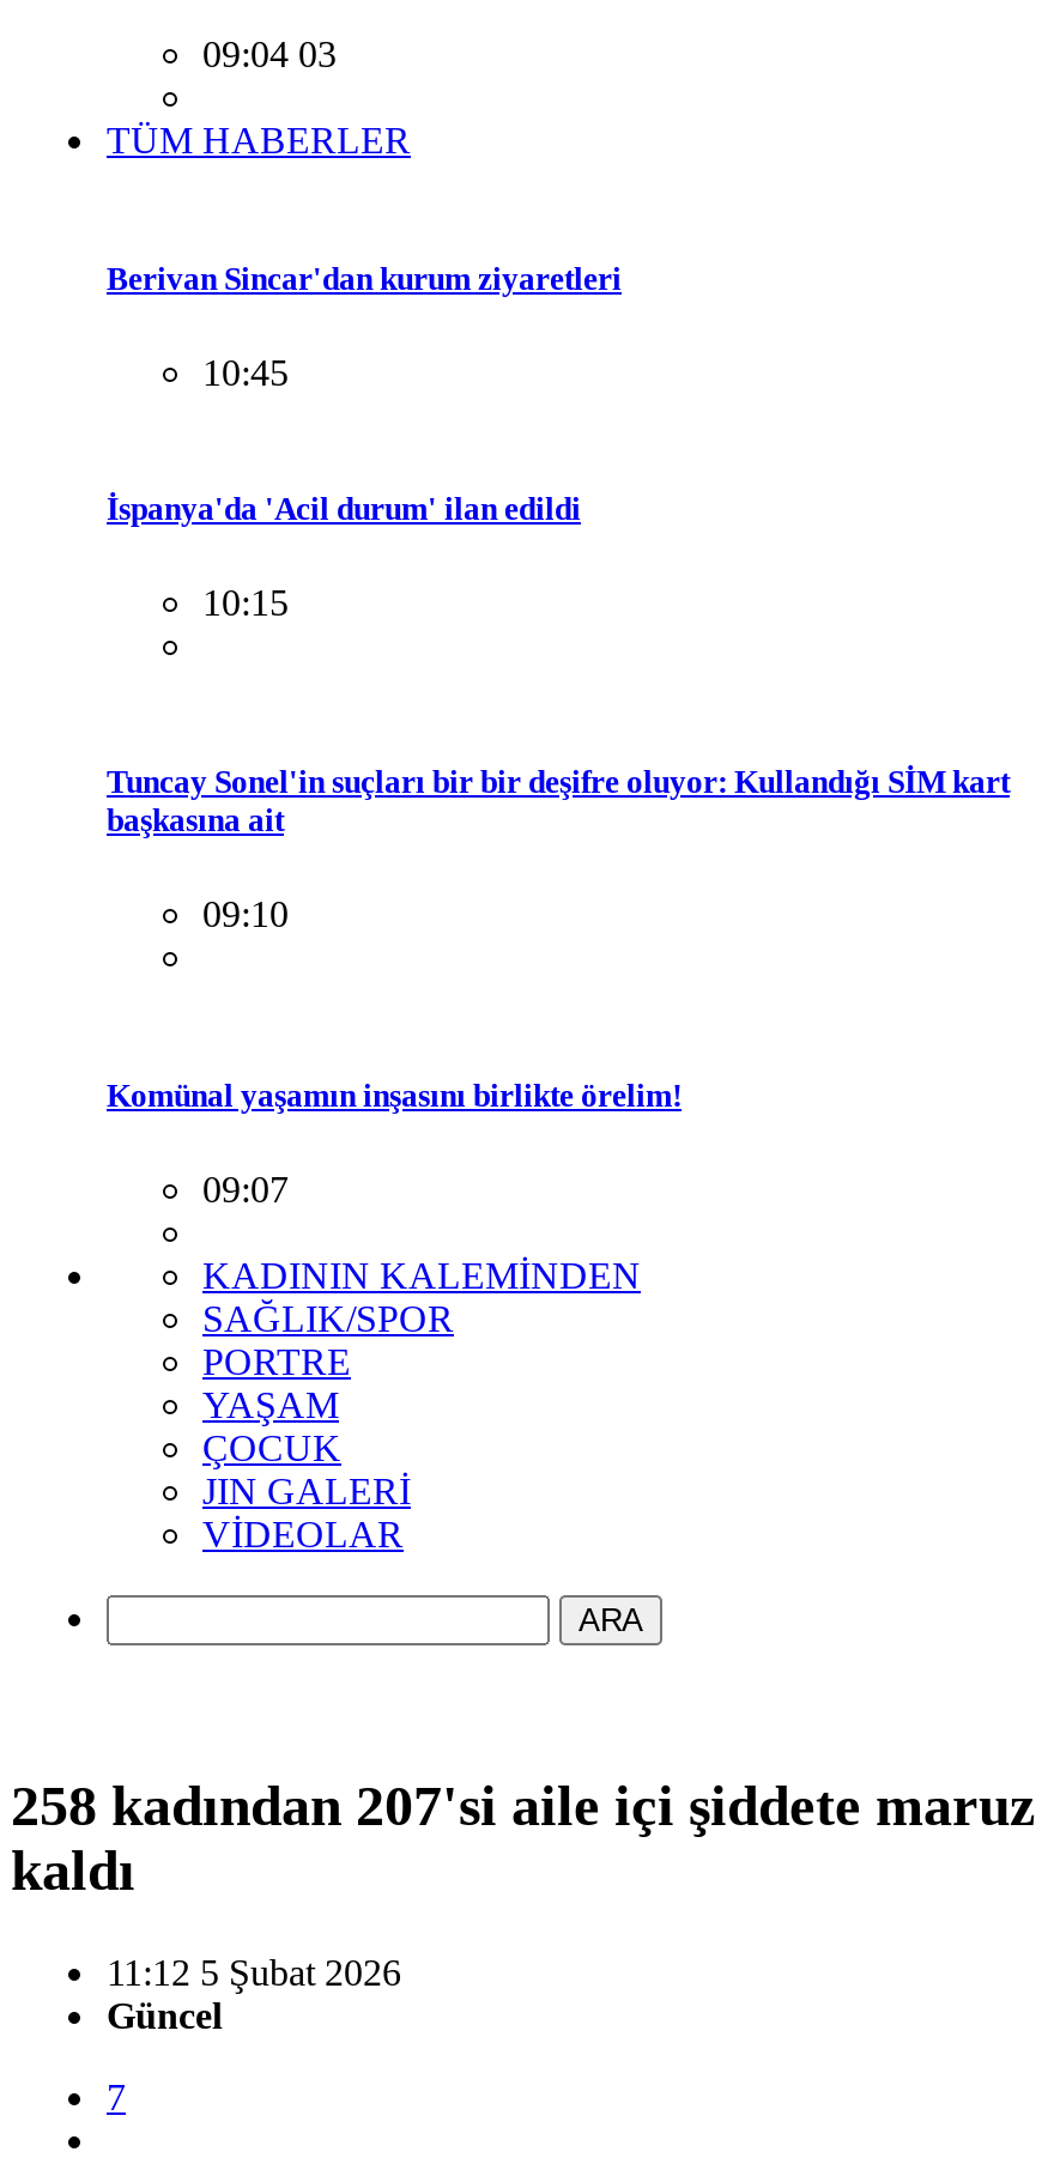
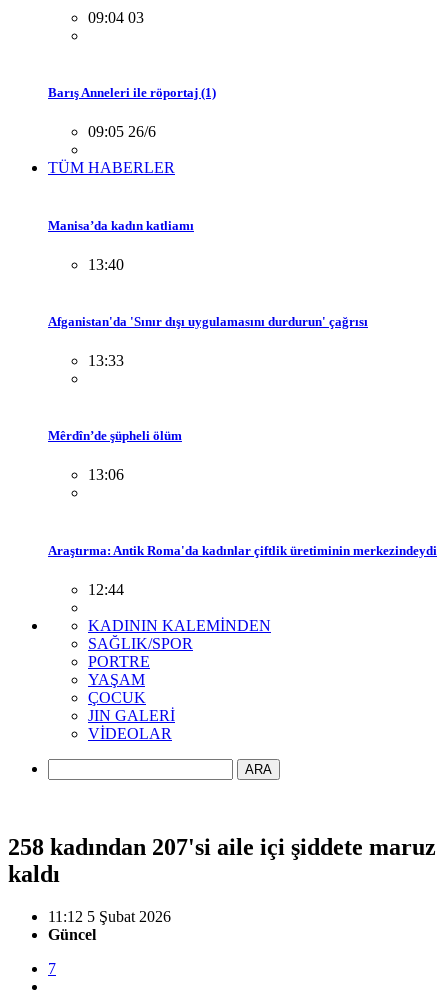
none -> [48,85,216,140] Barış Anneleri ile röportaj (1) | 09:05 26/6
moved [107,121,411,162] -> [48,159,175,176]: TÜM HABERLER
[107,260,622,296] Berivan Sincar'dan kurum ziyaretleri -> [48,217,194,232] Manisa’da kadın katliamı
[202,352,289,393] 10:45 -> [88,256,124,273] 13:40
[107,491,581,527] İspanya'da 'Acil durum' ilan edildi -> [48,314,368,329] Afganistan'da 'Sınır dışı uygulamasını durdurun' çağrısı
[202,582,289,623] 10:15 -> [88,352,124,369] 13:33
[107,765,1010,839] Tuncay Sonel'in suçları bir bir deşifre oluyor: Kullandığı SİM kart | başkasına ait -> [48,428,182,443] Mêrdîn’de şüpheli ölüm
[202,895,289,936] 09:10 -> [88,466,124,483] 13:06
[107,1077,681,1113] Komünal yaşamın inşasını birlikte örelim! -> [48,543,437,558] Araştırma: Antik Roma'da kadınlar çiftlik üretiminin merkezindeydi
[202,1169,289,1209] 09:07 -> [88,581,124,598] 12:44

